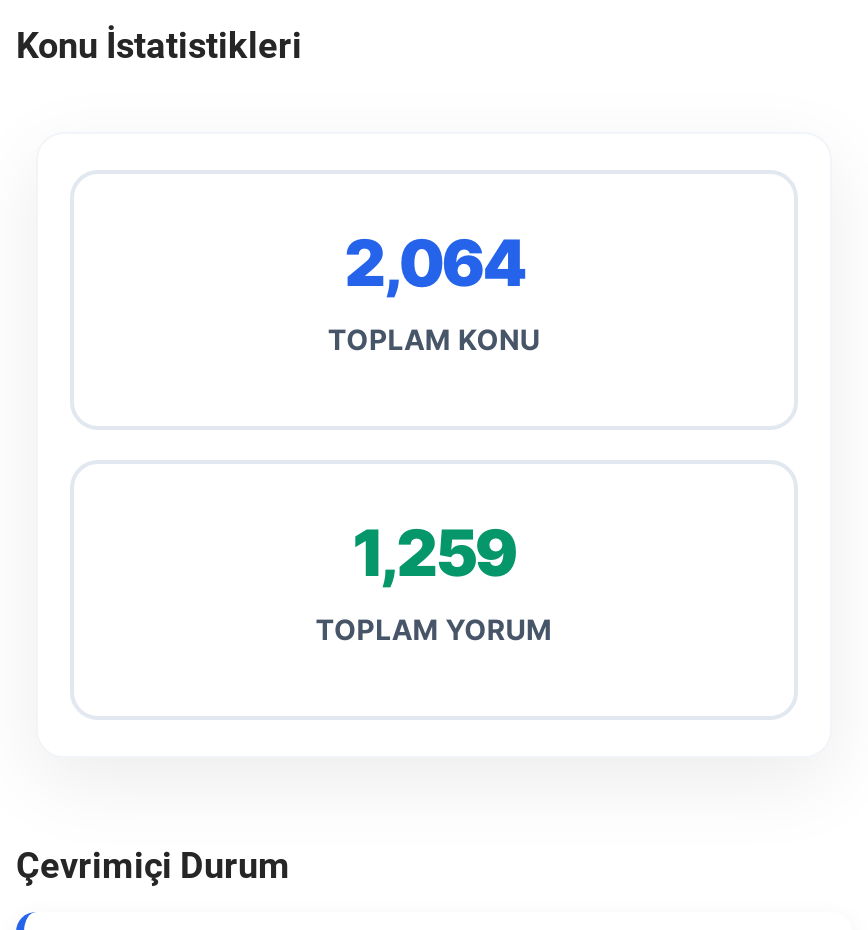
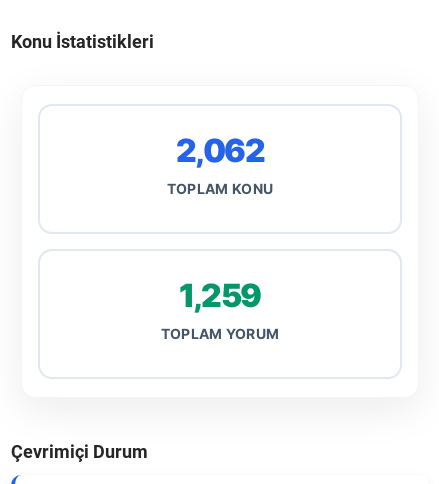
[344,225,524,303] 2,064 -> [176,131,264,170] 2,062

